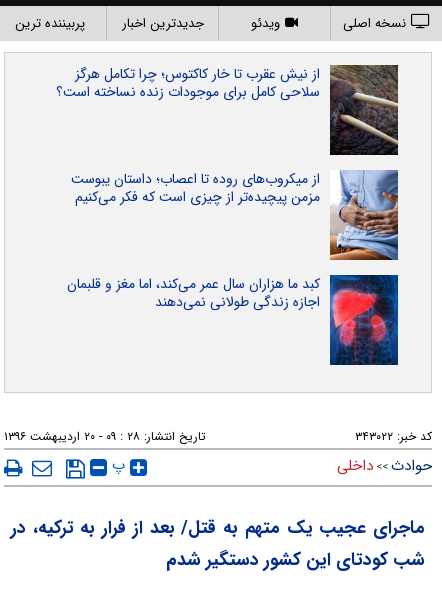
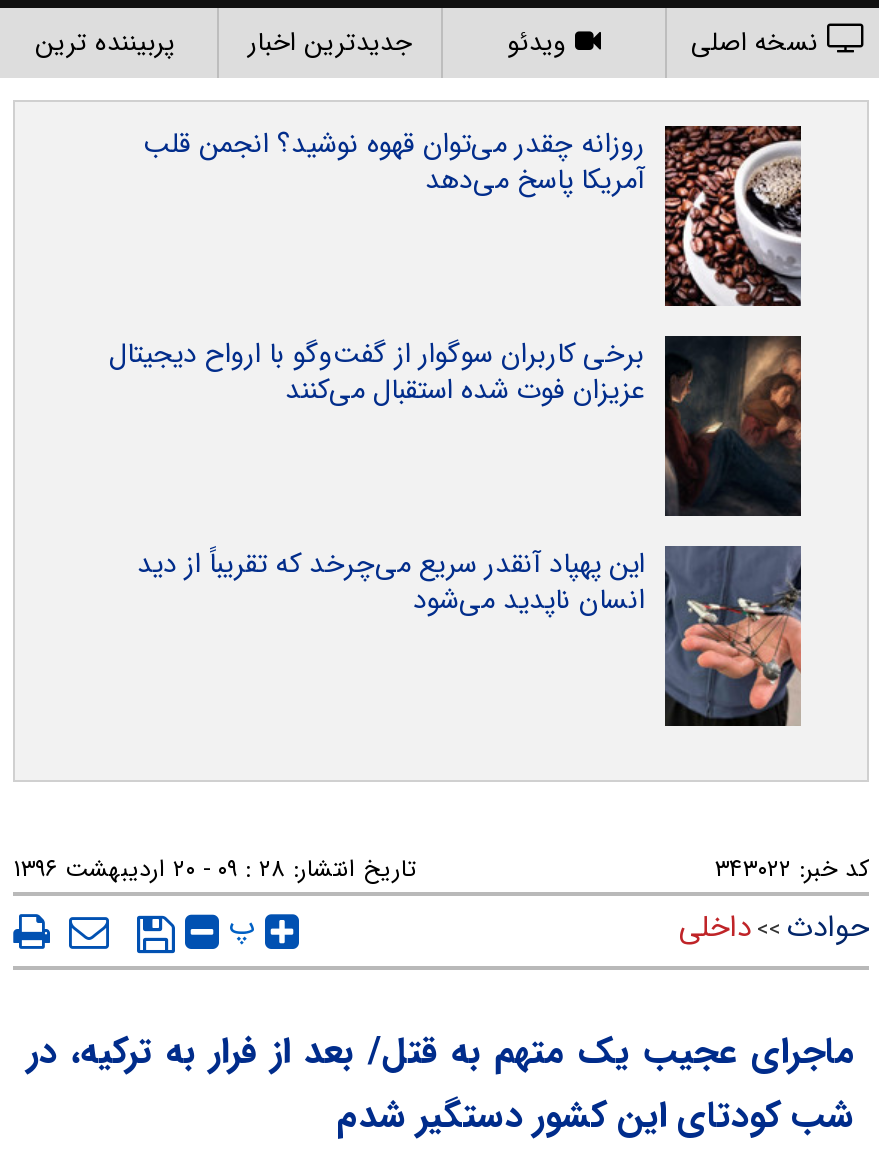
[56,63,398,156] [image] | از نیش عقرب تا خار کاکتوس؛ چرا تکامل هرگز | سلاحی کامل برای موجودات زنده نساخته است؟ -> [143,122,801,306] [image] | روزانه چقدر می‌توان قهوه نوشید؟ انجمن قلب | آمریکا پاسخ می‌دهد
[71,168,399,261] [image] | از میکروب‌های روده تا اعصاب؛ داستان یبوست | مزمن پیچیده‌تر از چیزی است که فکر می‌کنیم -> [109,332,803,518] [image] | برخی کاربران سوگوار از گفت‌وگو با ارواح دیجیتال | عزیزان فوت شده استقبال می‌کنند
[67,273,399,366] [image] | کبد ما هزاران سال عمر می‌کند، اما مغز و قلبمان | اجازه زندگی طولانی نمی‌دهند -> [137,542,803,726] [image] | این پهپاد آنقدر سریع می‌چرخد که تقریباً از دید | انسان ناپدید می‌شود

